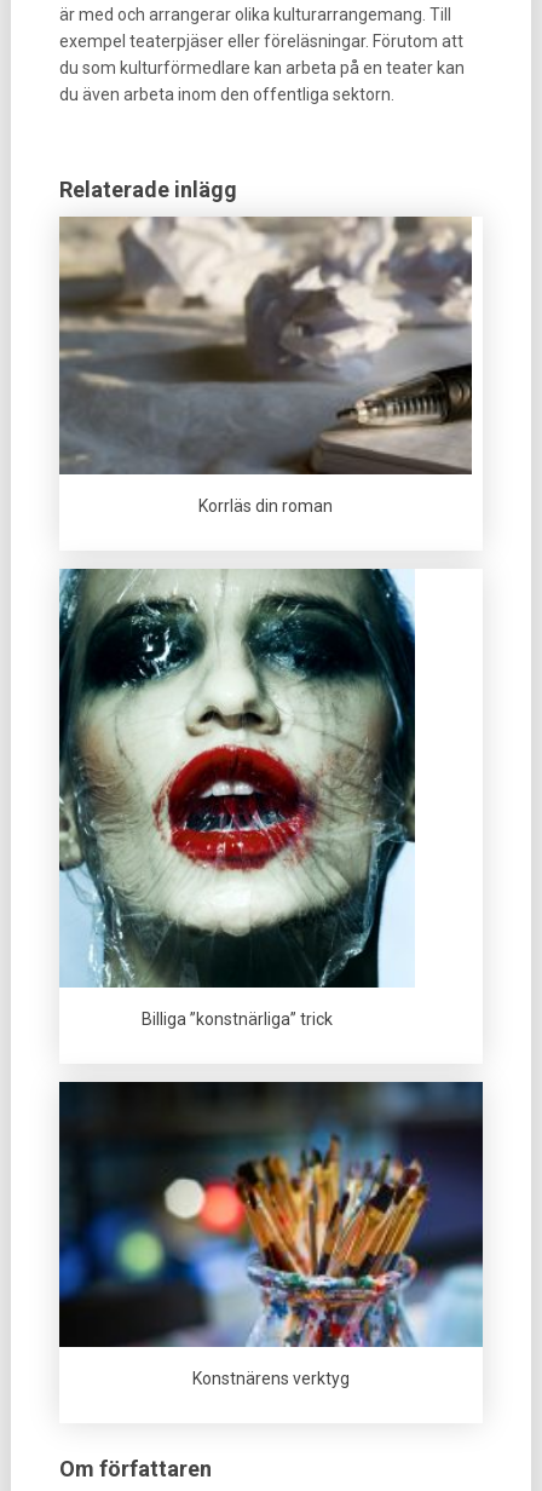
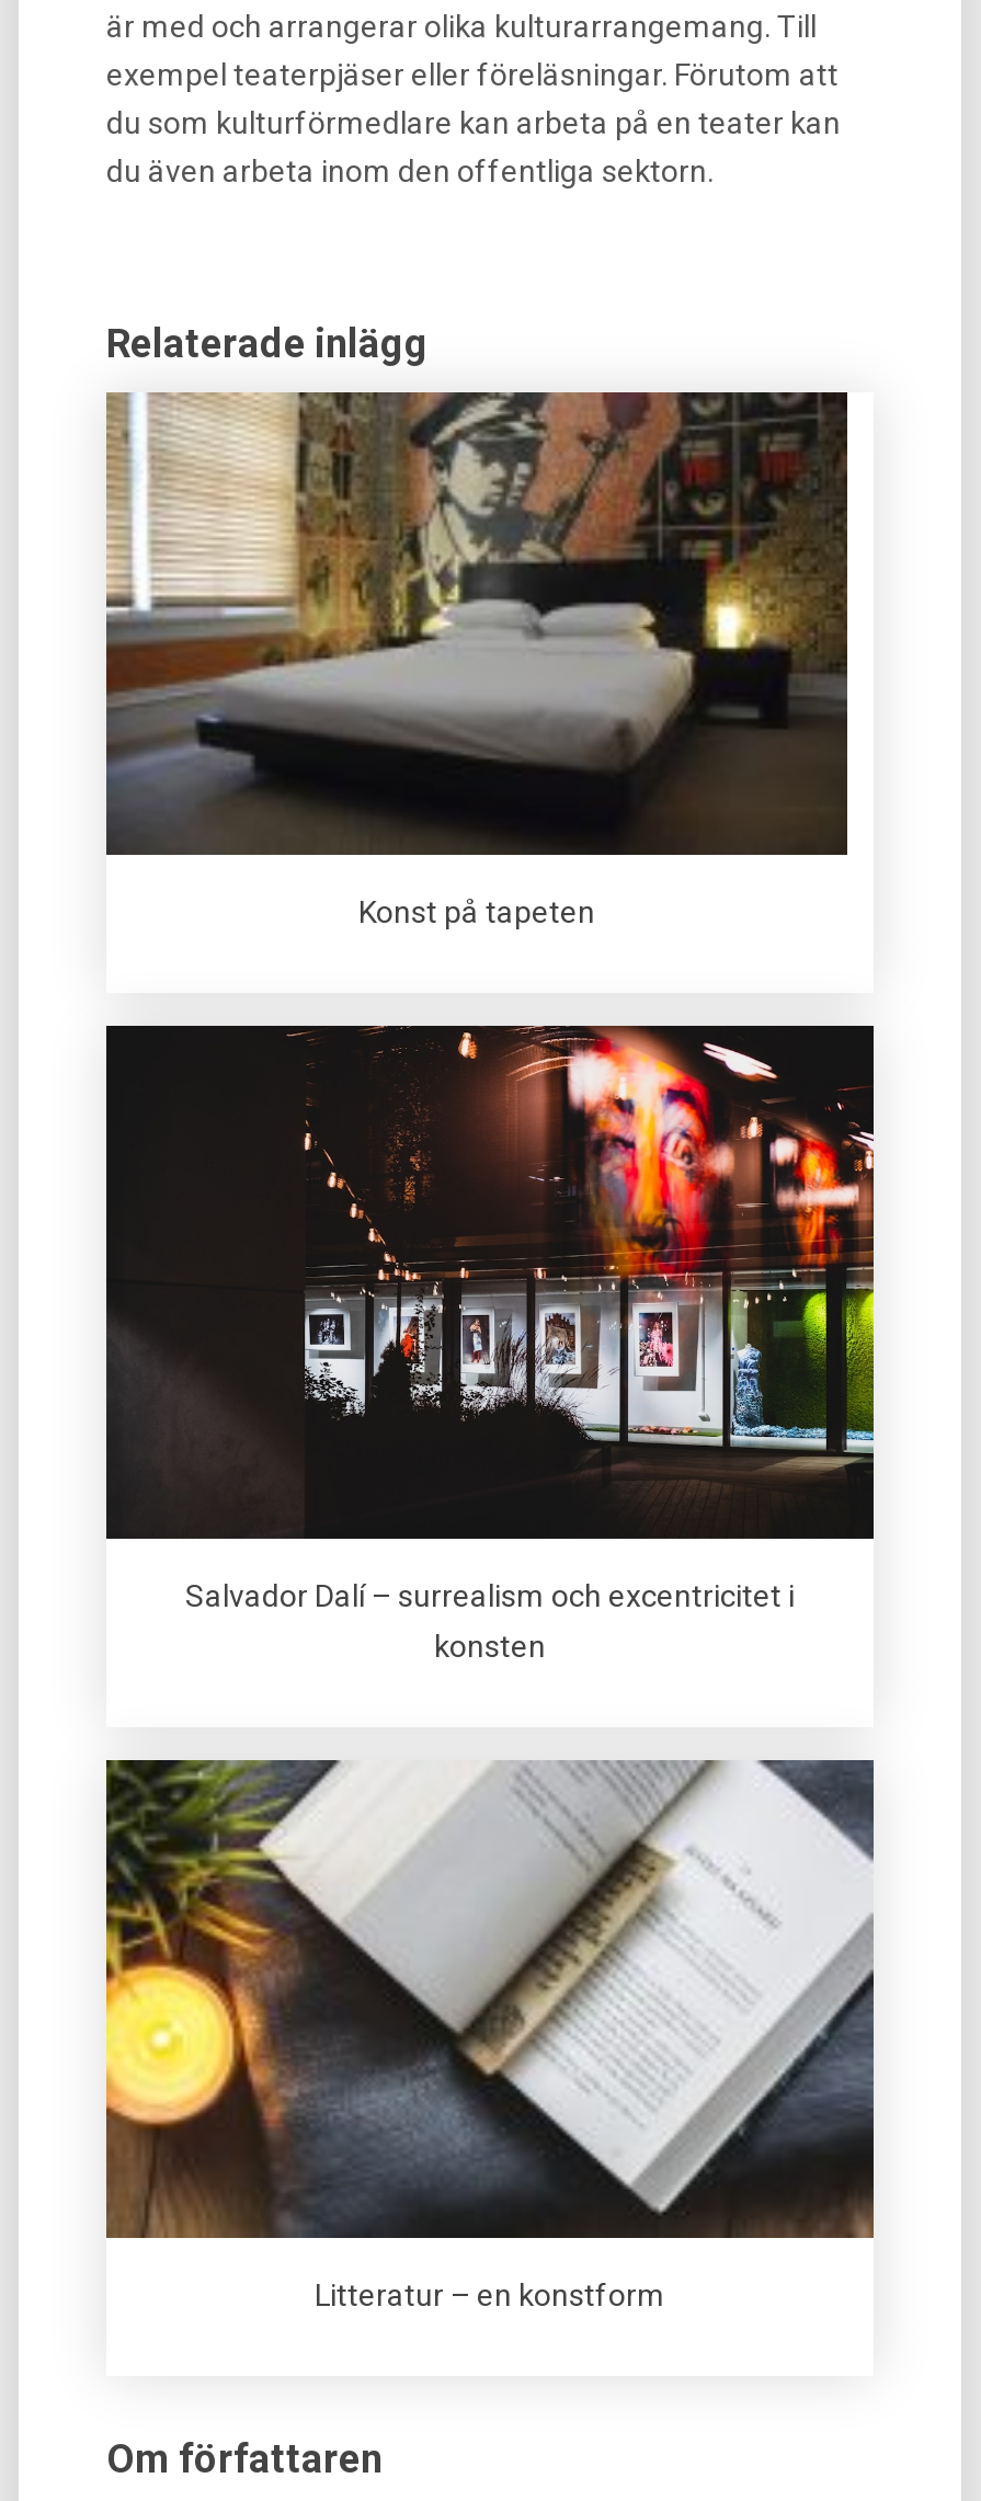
[58,215,473,516] [image] | Korrläs din roman -> [106,390,854,930] [image] | Konst på tapeten
[58,566,483,1029] [image] | Billiga ”konstnärliga” trick -> [104,1024,876,1663] [image] | Salvador Dalí – surrealism och excentricitet i | konsten
[58,1081,483,1388] [image] | Konstnärens verktyg -> [104,1758,876,2313] [image] | Litteratur – en konstform

